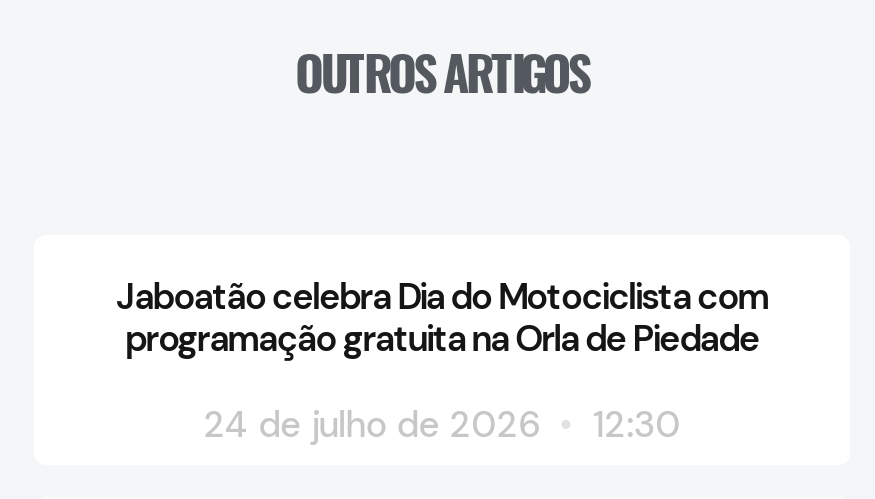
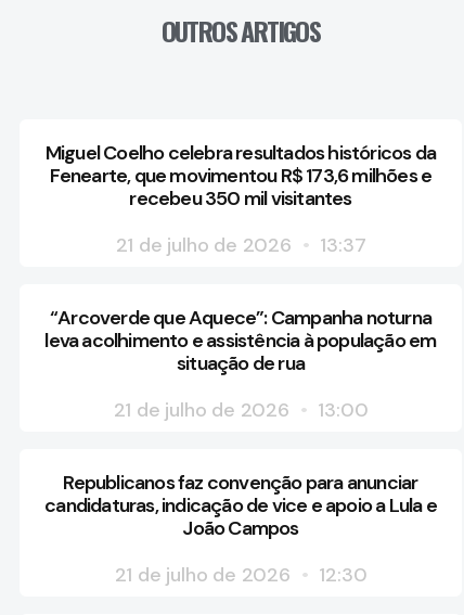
[116,273,768,449] Jaboatão celebra Dia do Motociclista com | programação gratuita na Orla de Piedade | 24 de julho de 2026 -> [45,140,437,588] Miguel Coelho celebra resultados históricos da | Fenearte, que movimentou R$ 173,6 milhões e | recebeu 350 mil visitantes | 21 de julho de 2026 | 13:37 | “Arcoverde que Aquece”: Campanha noturna | leva acolhimento e assistência à população em | situação de rua | 21 de julho de 2026 | 13:00 | Republicanos faz convenção para anunciar | candidaturas, indicação de vice e apoio a Lula e | João Campos | 21 de julho de 2026

